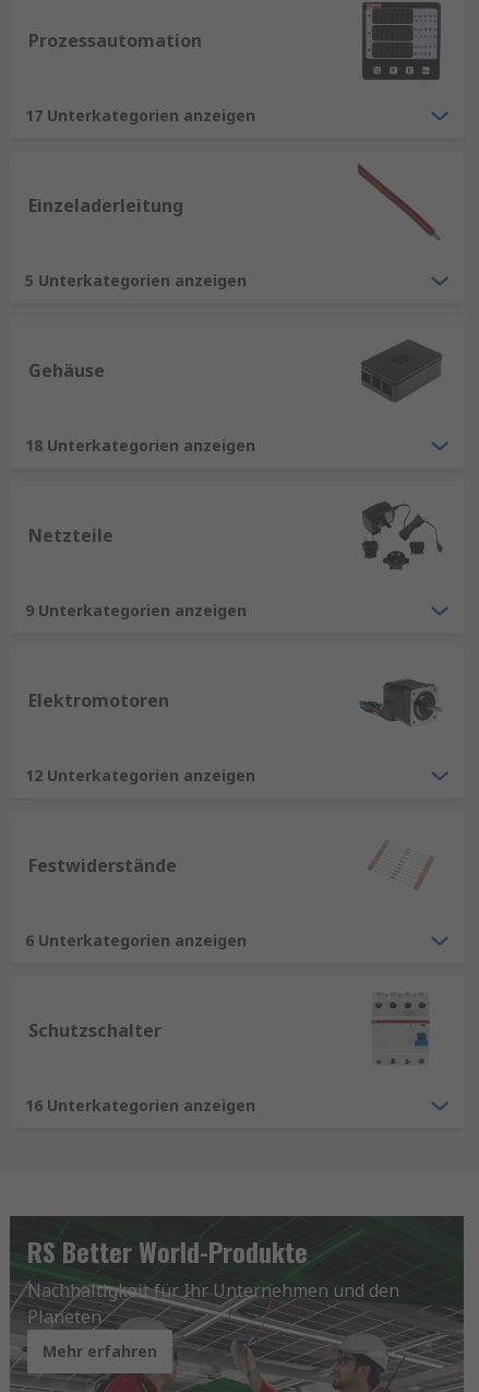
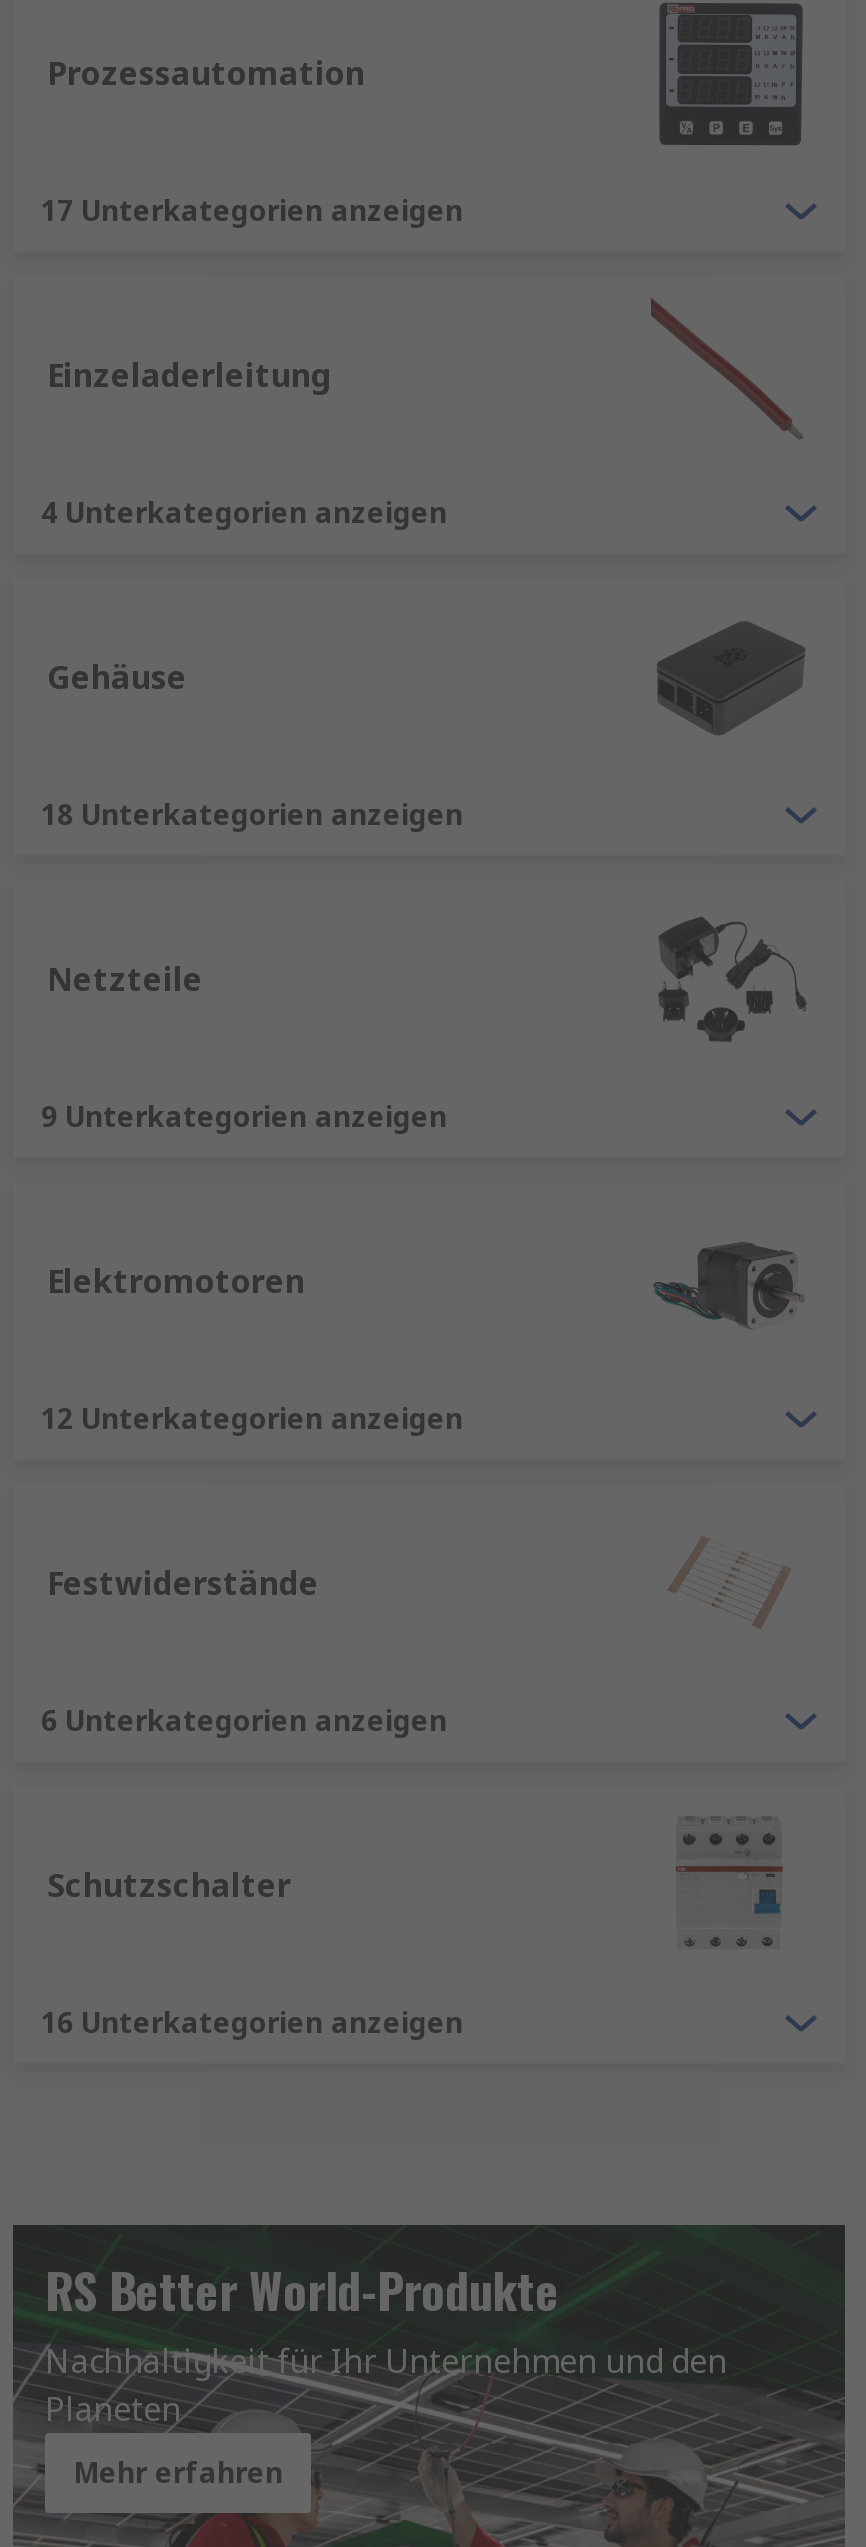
[25,270,247,291] 5 Unterkategorien anzeigen -> [41,494,447,532] 4 Unterkategorien anzeigen

